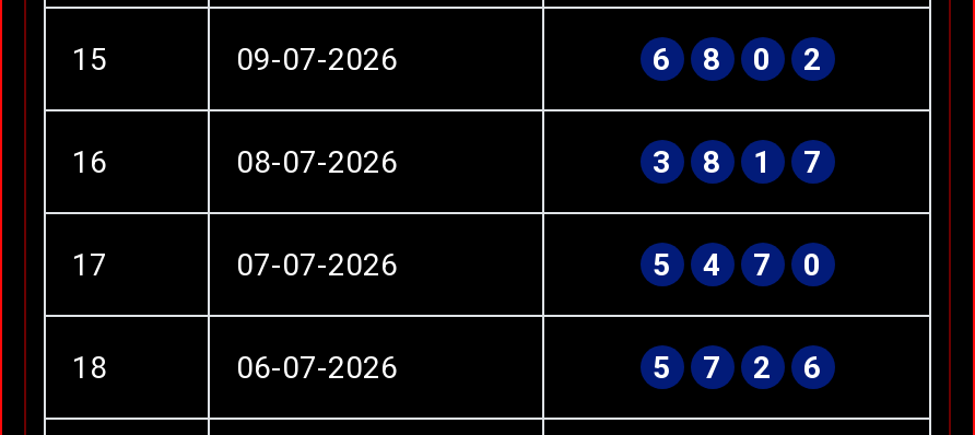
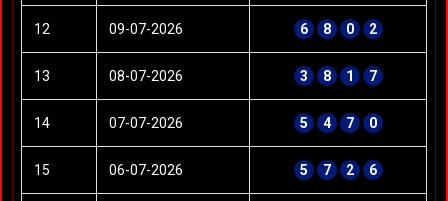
[72,42,107,77] 15 -> [34,21,50,37] 12
[72,144,107,179] 16 -> [34,68,50,84] 13
[72,247,107,282] 17 -> [34,115,50,131] 14
[72,350,107,385] 18 -> [34,162,50,178] 15

